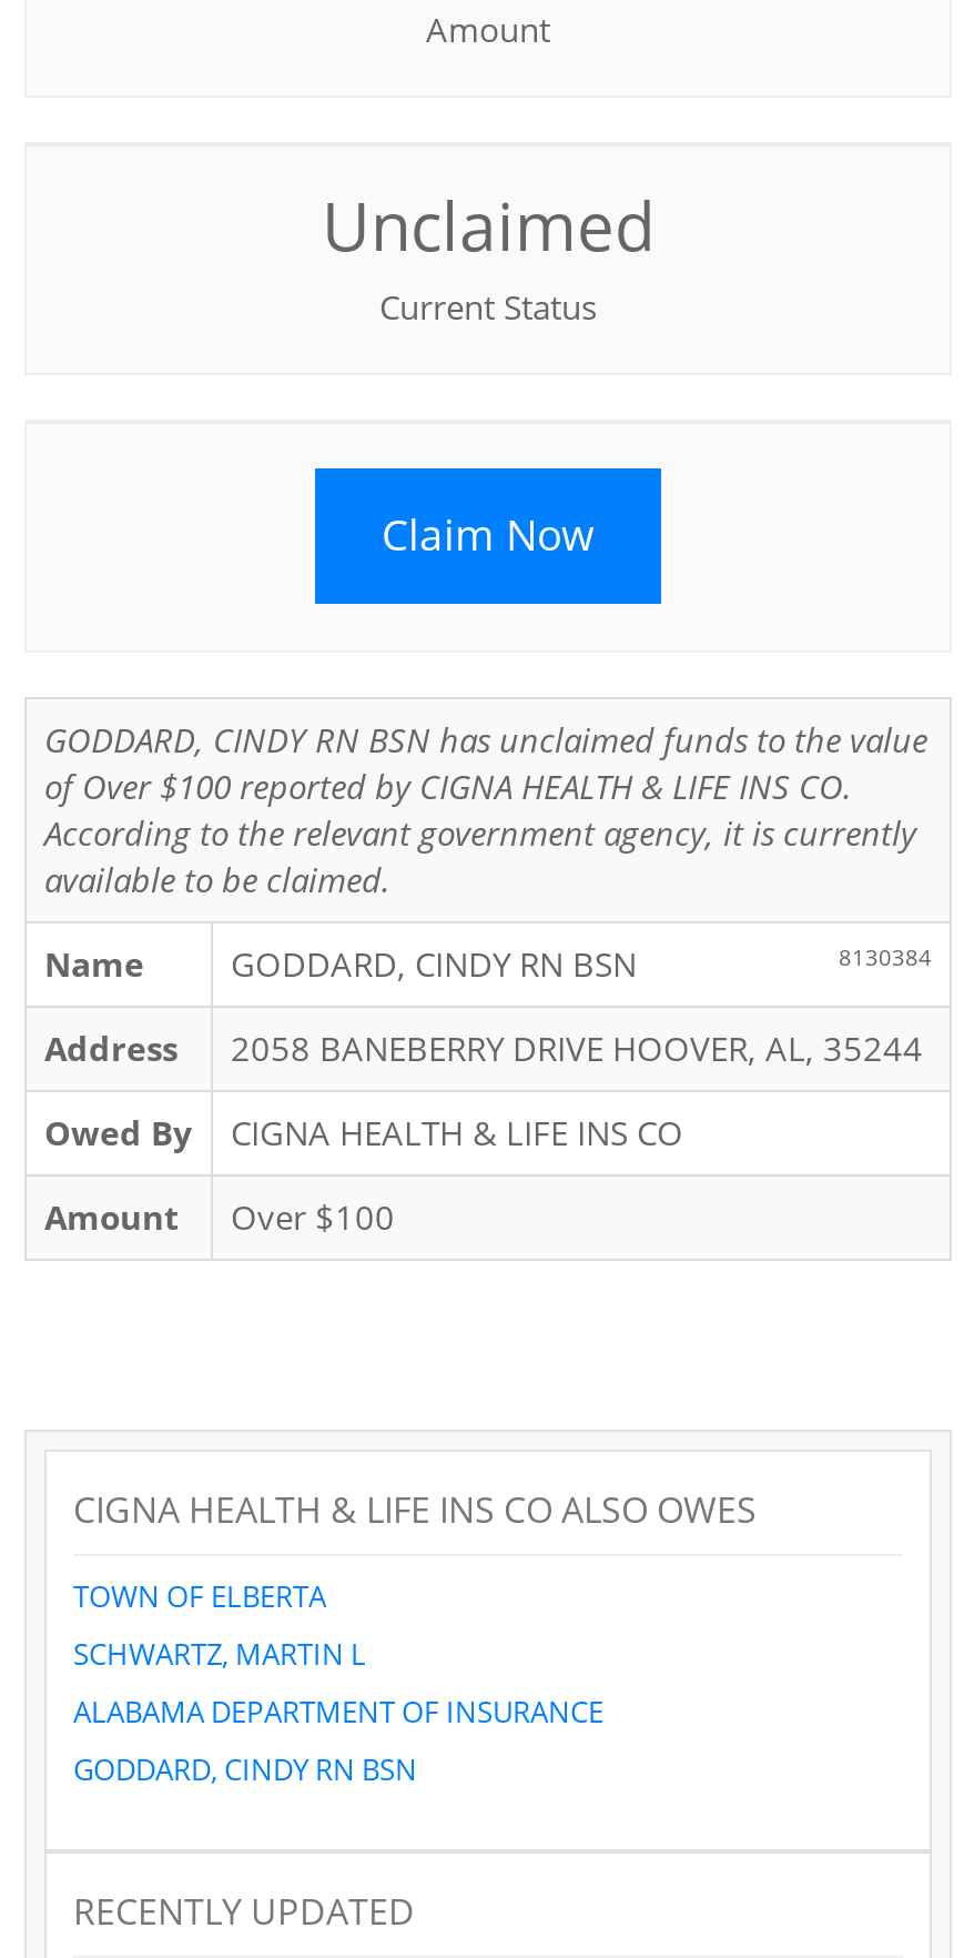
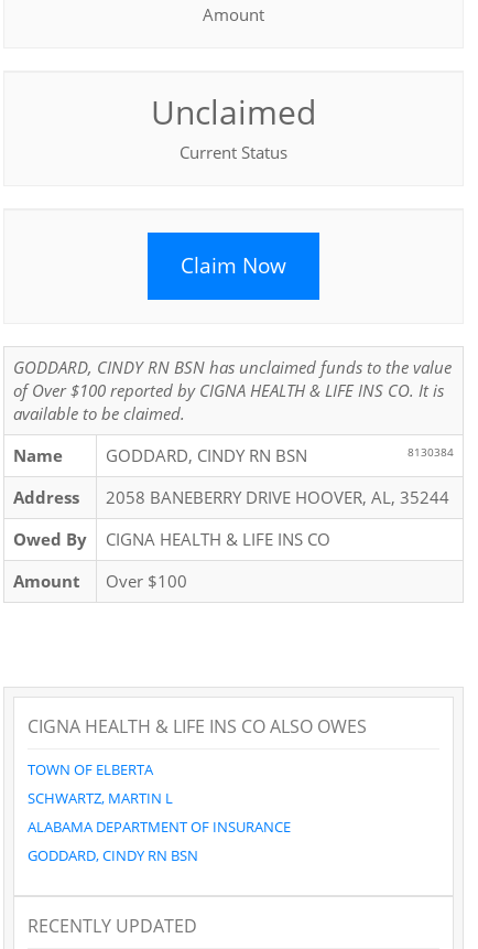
[44,764,916,855] of Over $100 reported by CIGNA HEALTH & LIFE INS CO. | According to the relevant government agency, it is currently -> [13,379,444,401] of Over $100 reported by CIGNA HEALTH & LIFE INS CO. It is

